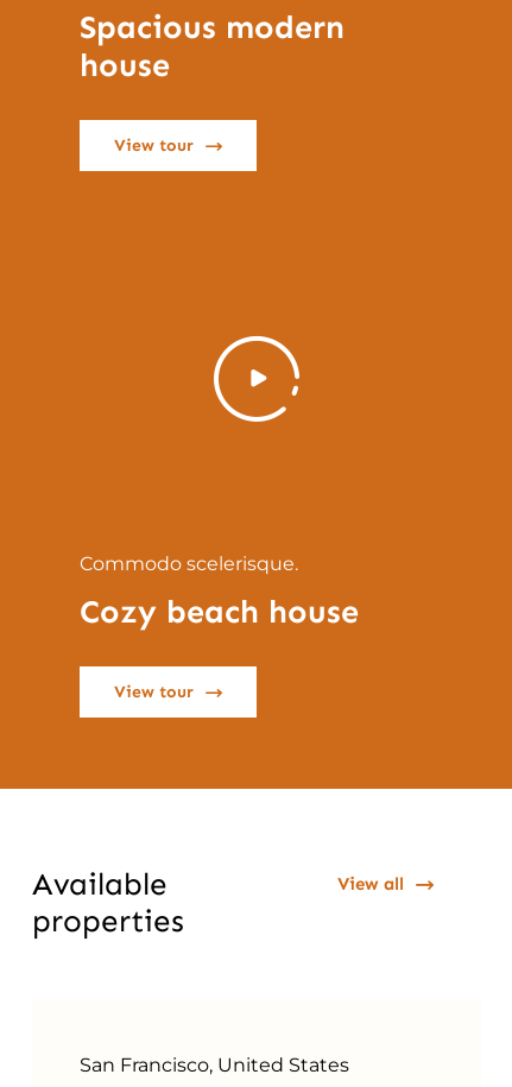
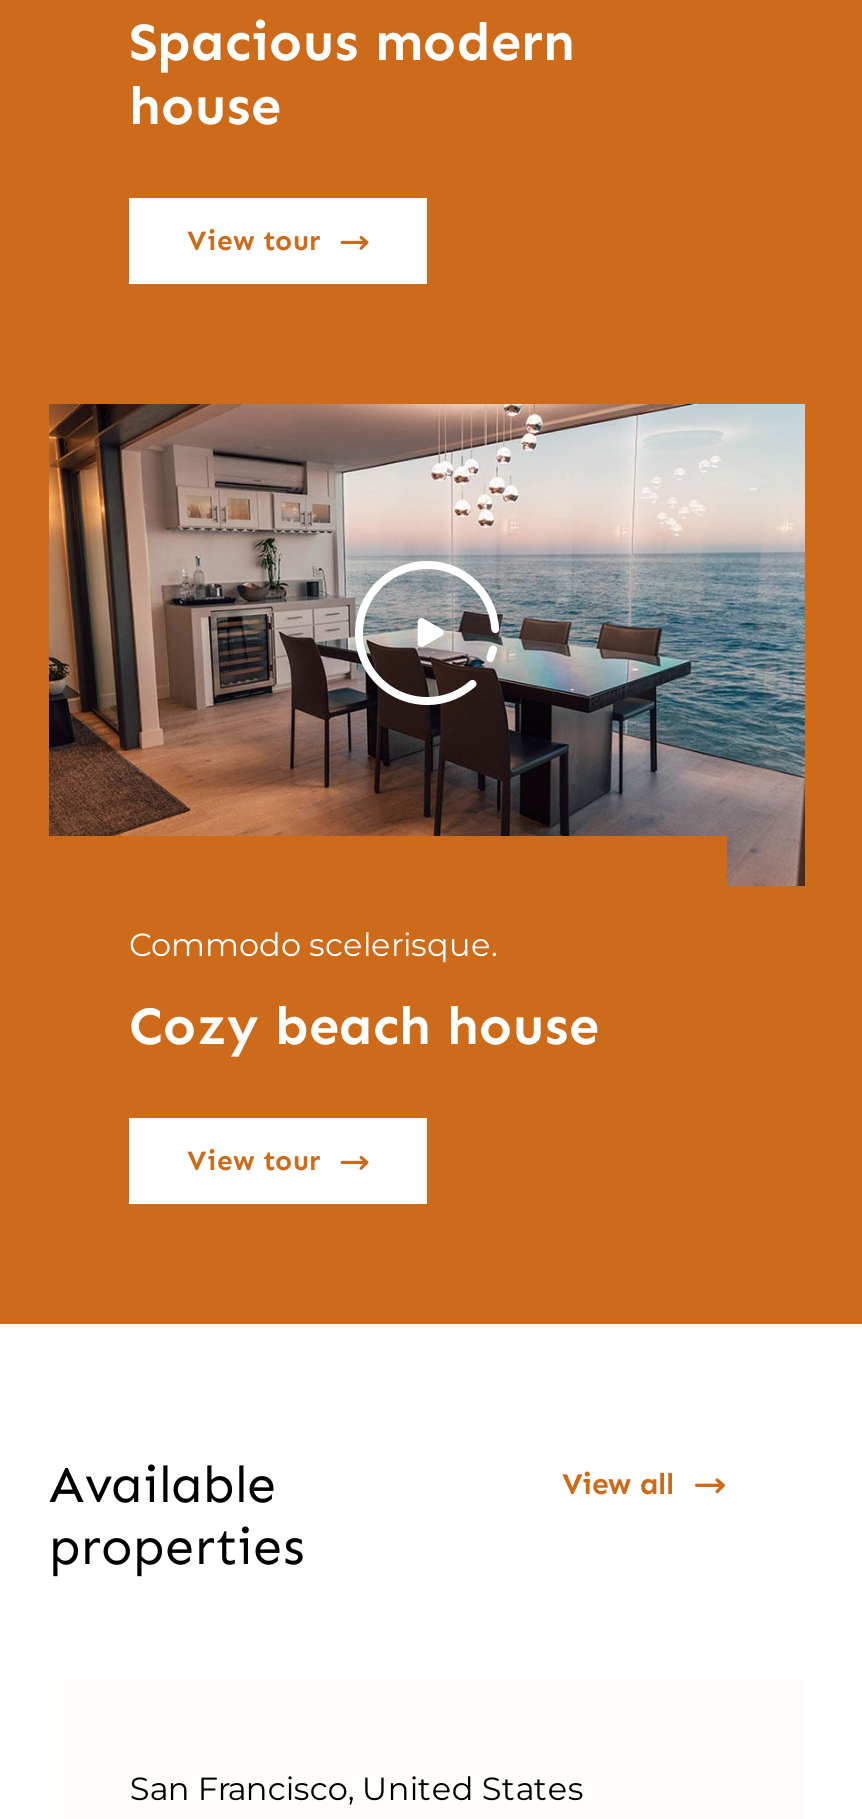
none -> [47,402,807,888] [image]

